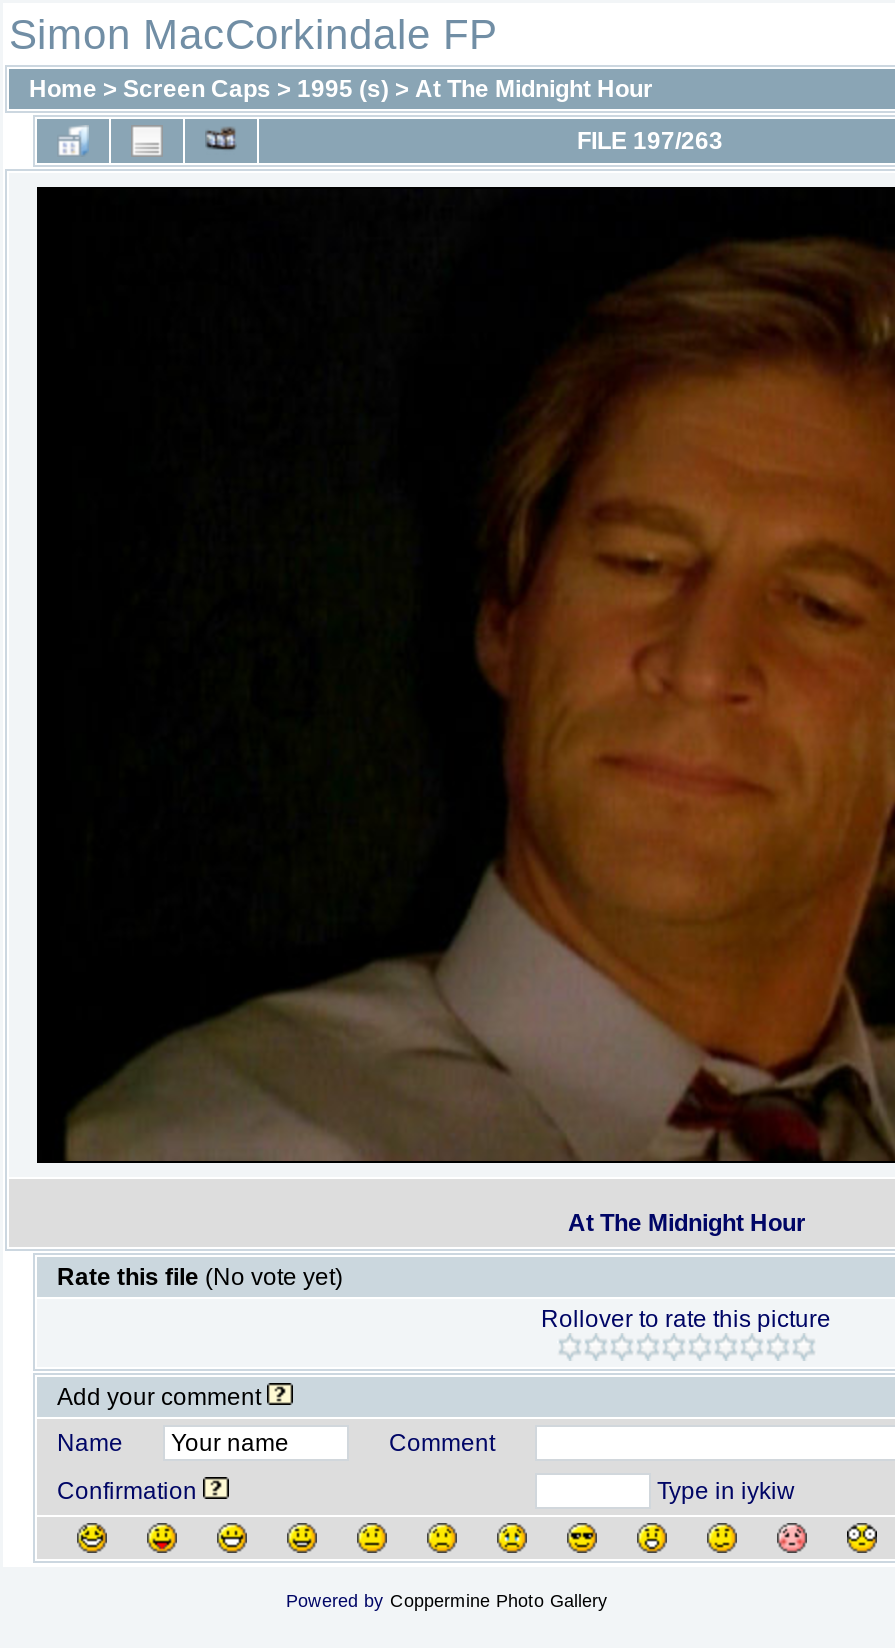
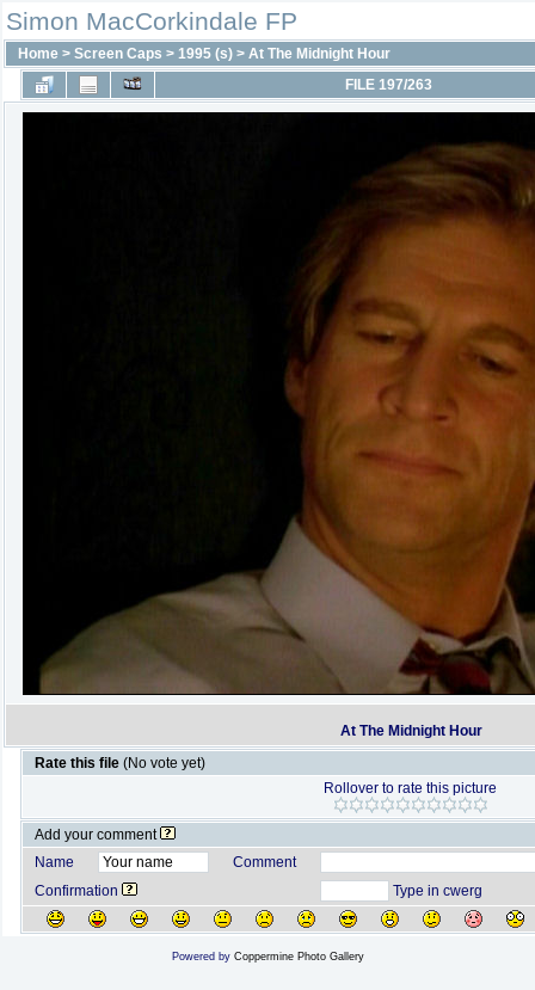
[651,1477,795,1505] Type in iykiw -> [389,883,482,899] Type in cwerg

